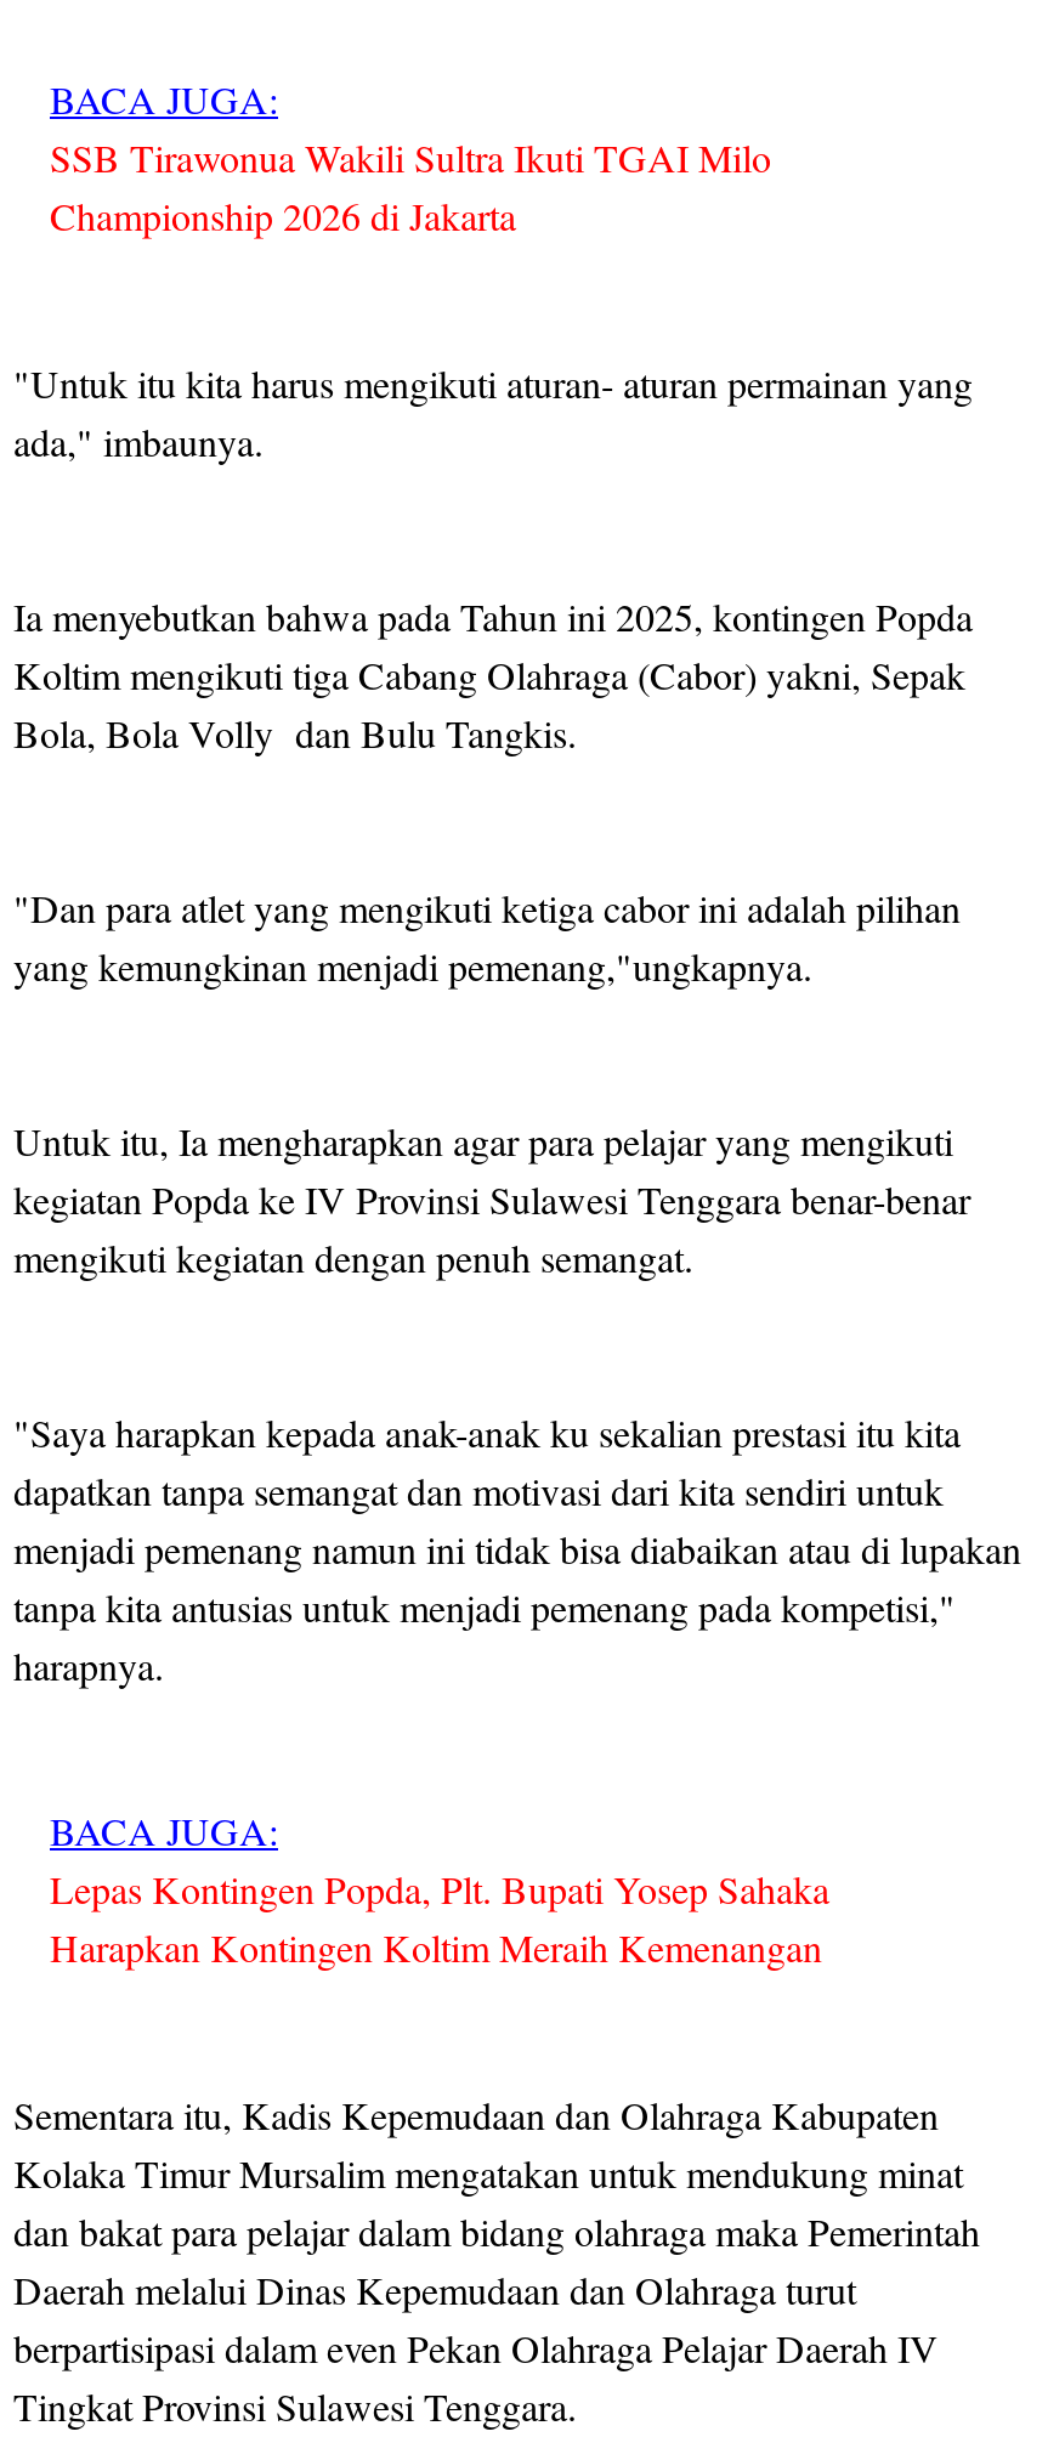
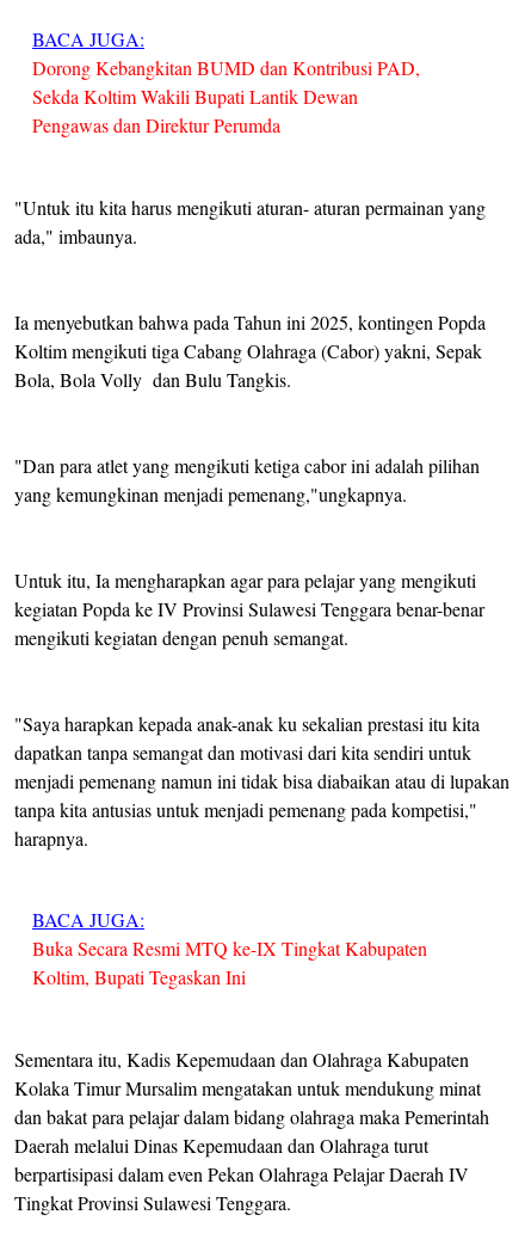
[50,132,771,241] SSB Tirawonua Wakili Sultra Ikuti TGAI Milo | Championship 2026 di Jakarta -> [32,55,420,138] Dorong Kebangkitan BUMD dan Kontribusi PAD, | Sekda Koltim Wakili Bupati Lantik Dewan | Pengawas dan Direktur Perumda
[50,1863,829,1973] Lepas Kontingen Popda, Plt. Bupati Yosep Sahaka | Harapkan Kontingen Koltim Meraih Kemenangan -> [32,936,427,990] Buka Secara Resmi MTQ ke-IX Tingkat Kabupaten | Koltim, Bupati Tegaskan Ini

